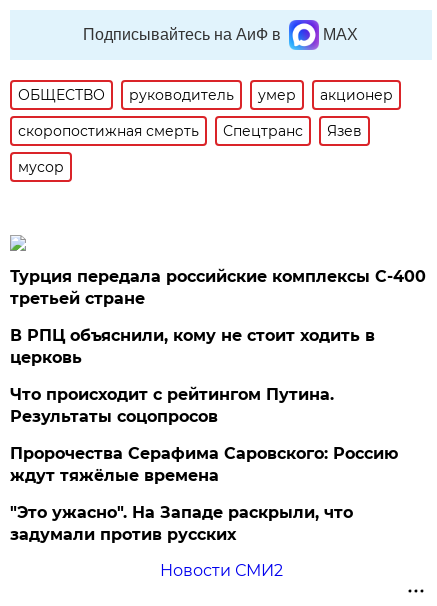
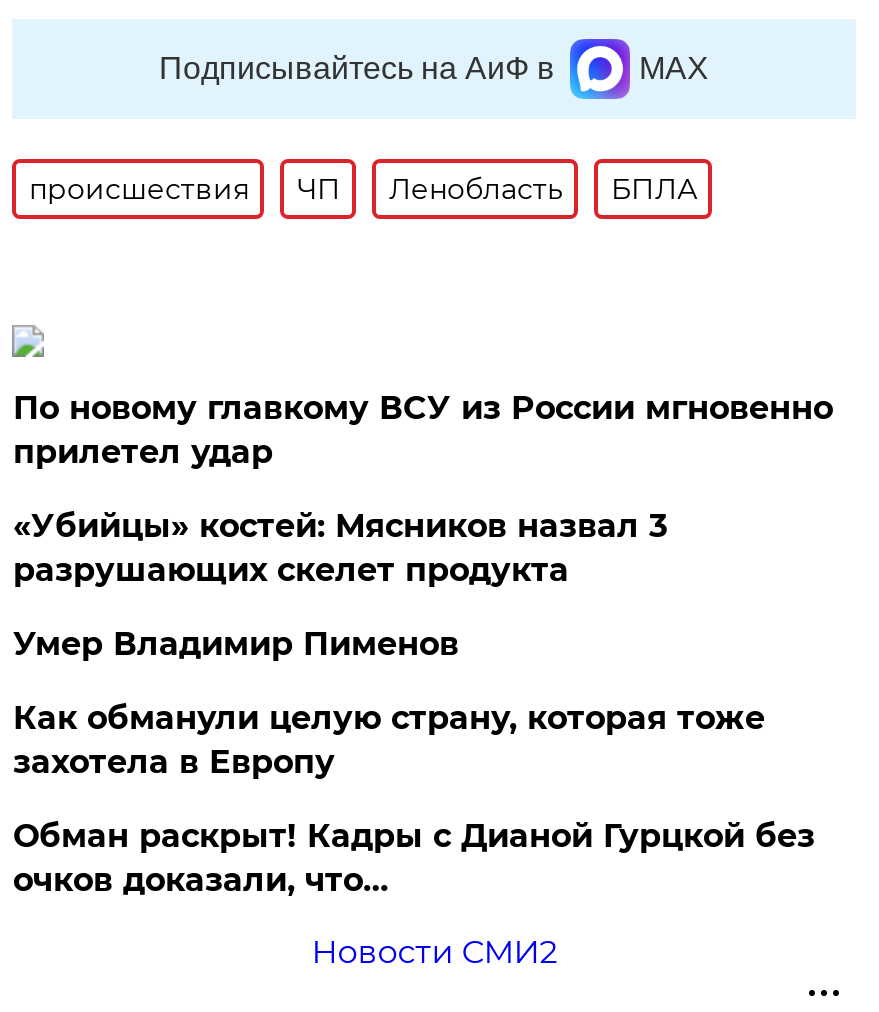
[18,86,393,176] ОБЩЕСТВО | руководитель | умер | акционер | скоропостижная смерть | Спецтранс | Язев | мусор -> [29,171,697,207] происшествия | ЧП | Ленобласть | БПЛА
[10,267,426,544] Турция передала российские комплексы С-400 | третьей стране | В РПЦ объяснили, кому не стоит ходить в | церковь | Что происходит с рейтингом Путина. | Результаты соцопросов | Пророчества Серафима Саровского: Россию | ждут тяжёлые времена | "Это ужасно". На Западе раскрыли, что | задумали против русских -> [13,389,833,899] По новому главкому ВСУ из России мгновенно | прилетел удар | «Убийцы» костей: Мясников назвал 3 | разрушающих скелет продукта | Умер Владимир Пименов | Как обманули целую страну, которая тоже | захотела в Европу | Обман раскрыт! Кадры с Дианой Гурцкой без | очков доказали, что…

